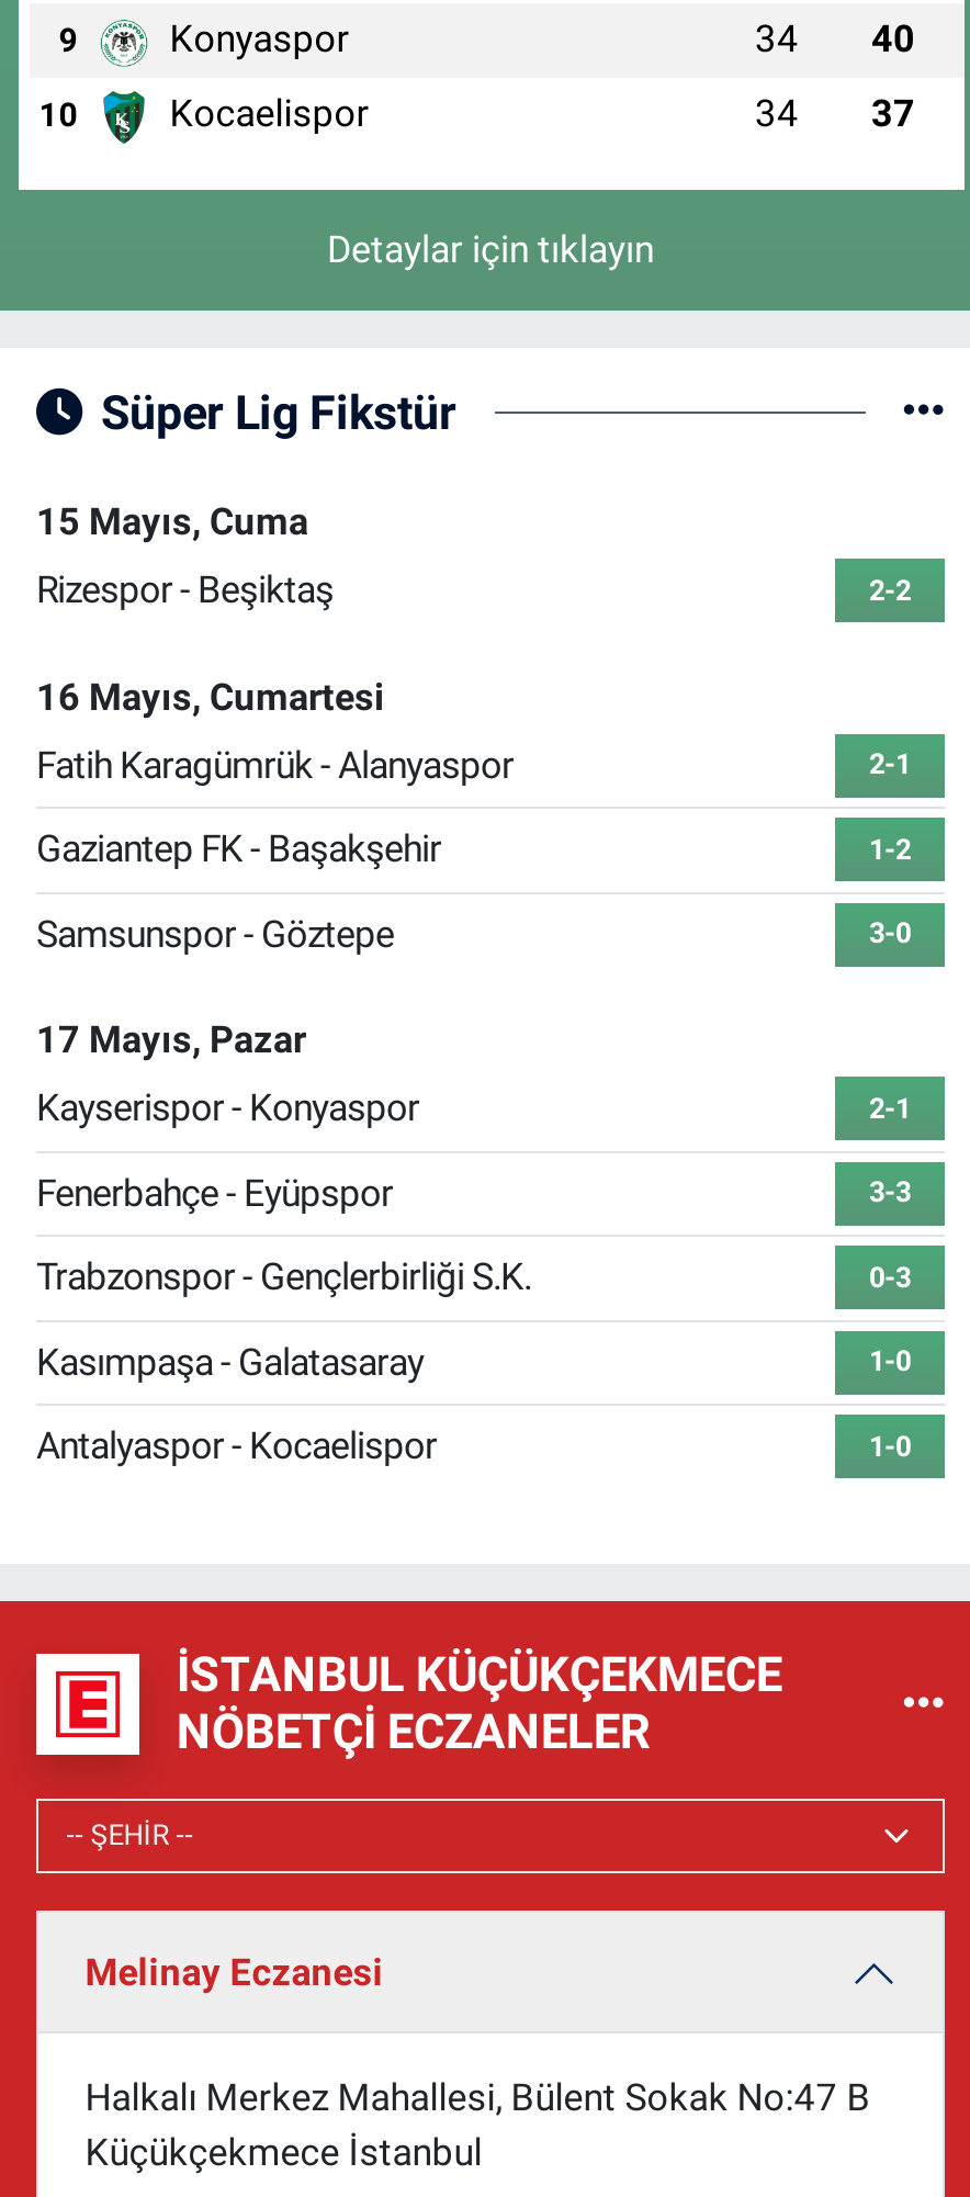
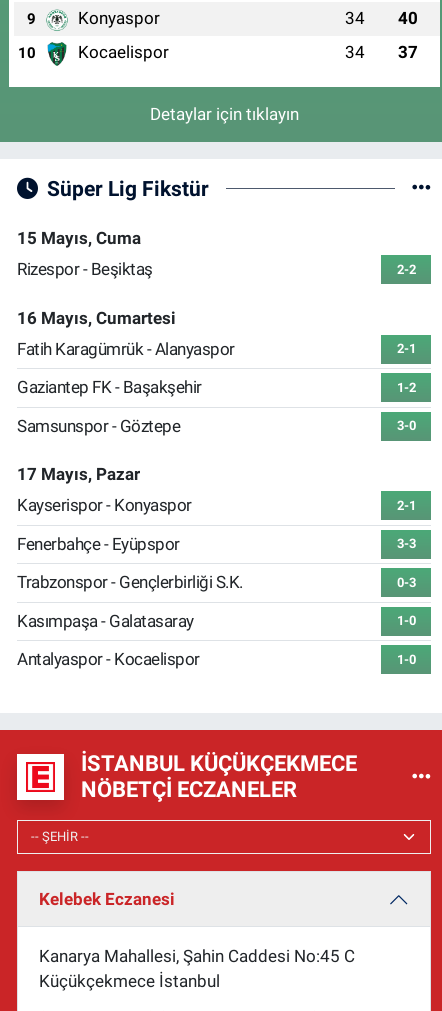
[85,1951,383,1995] Melinay Eczanesi -> [39,889,175,909] Kelebek Eczanesi
[85,2075,871,2119] Halkalı Merkez Mahallesi, Bülent Sokak No:47 B -> [39,946,355,966] Kanarya Mahallesi, Şahin Caddesi No:45 C

